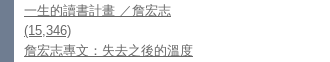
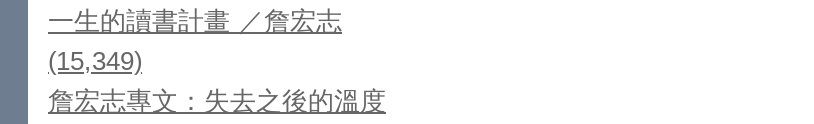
[24,23,71,38] (15,346) -> [48,46,142,76] (15,349)

